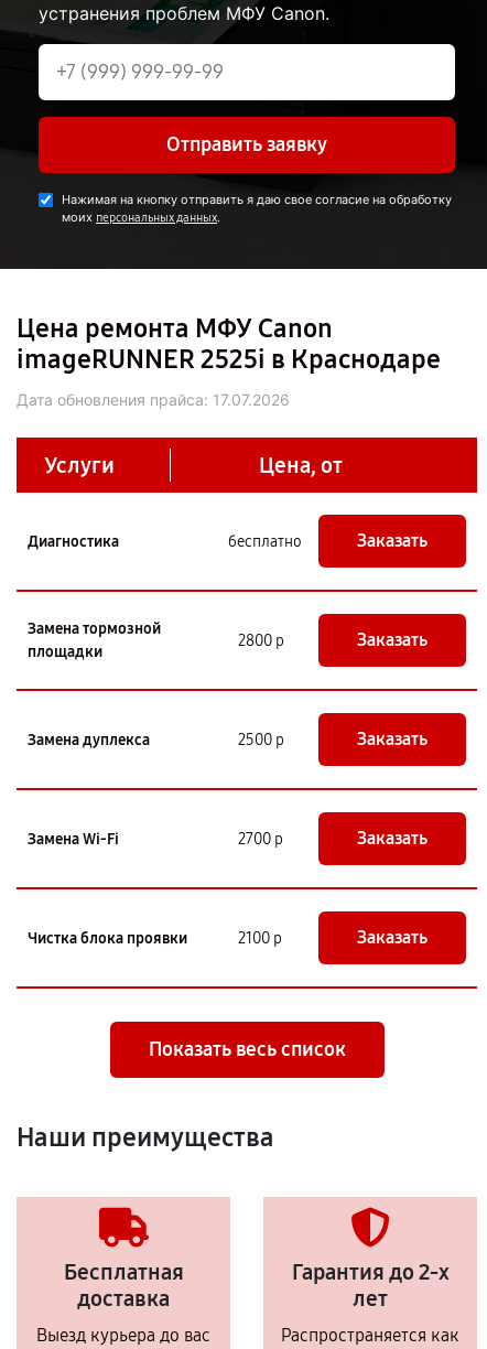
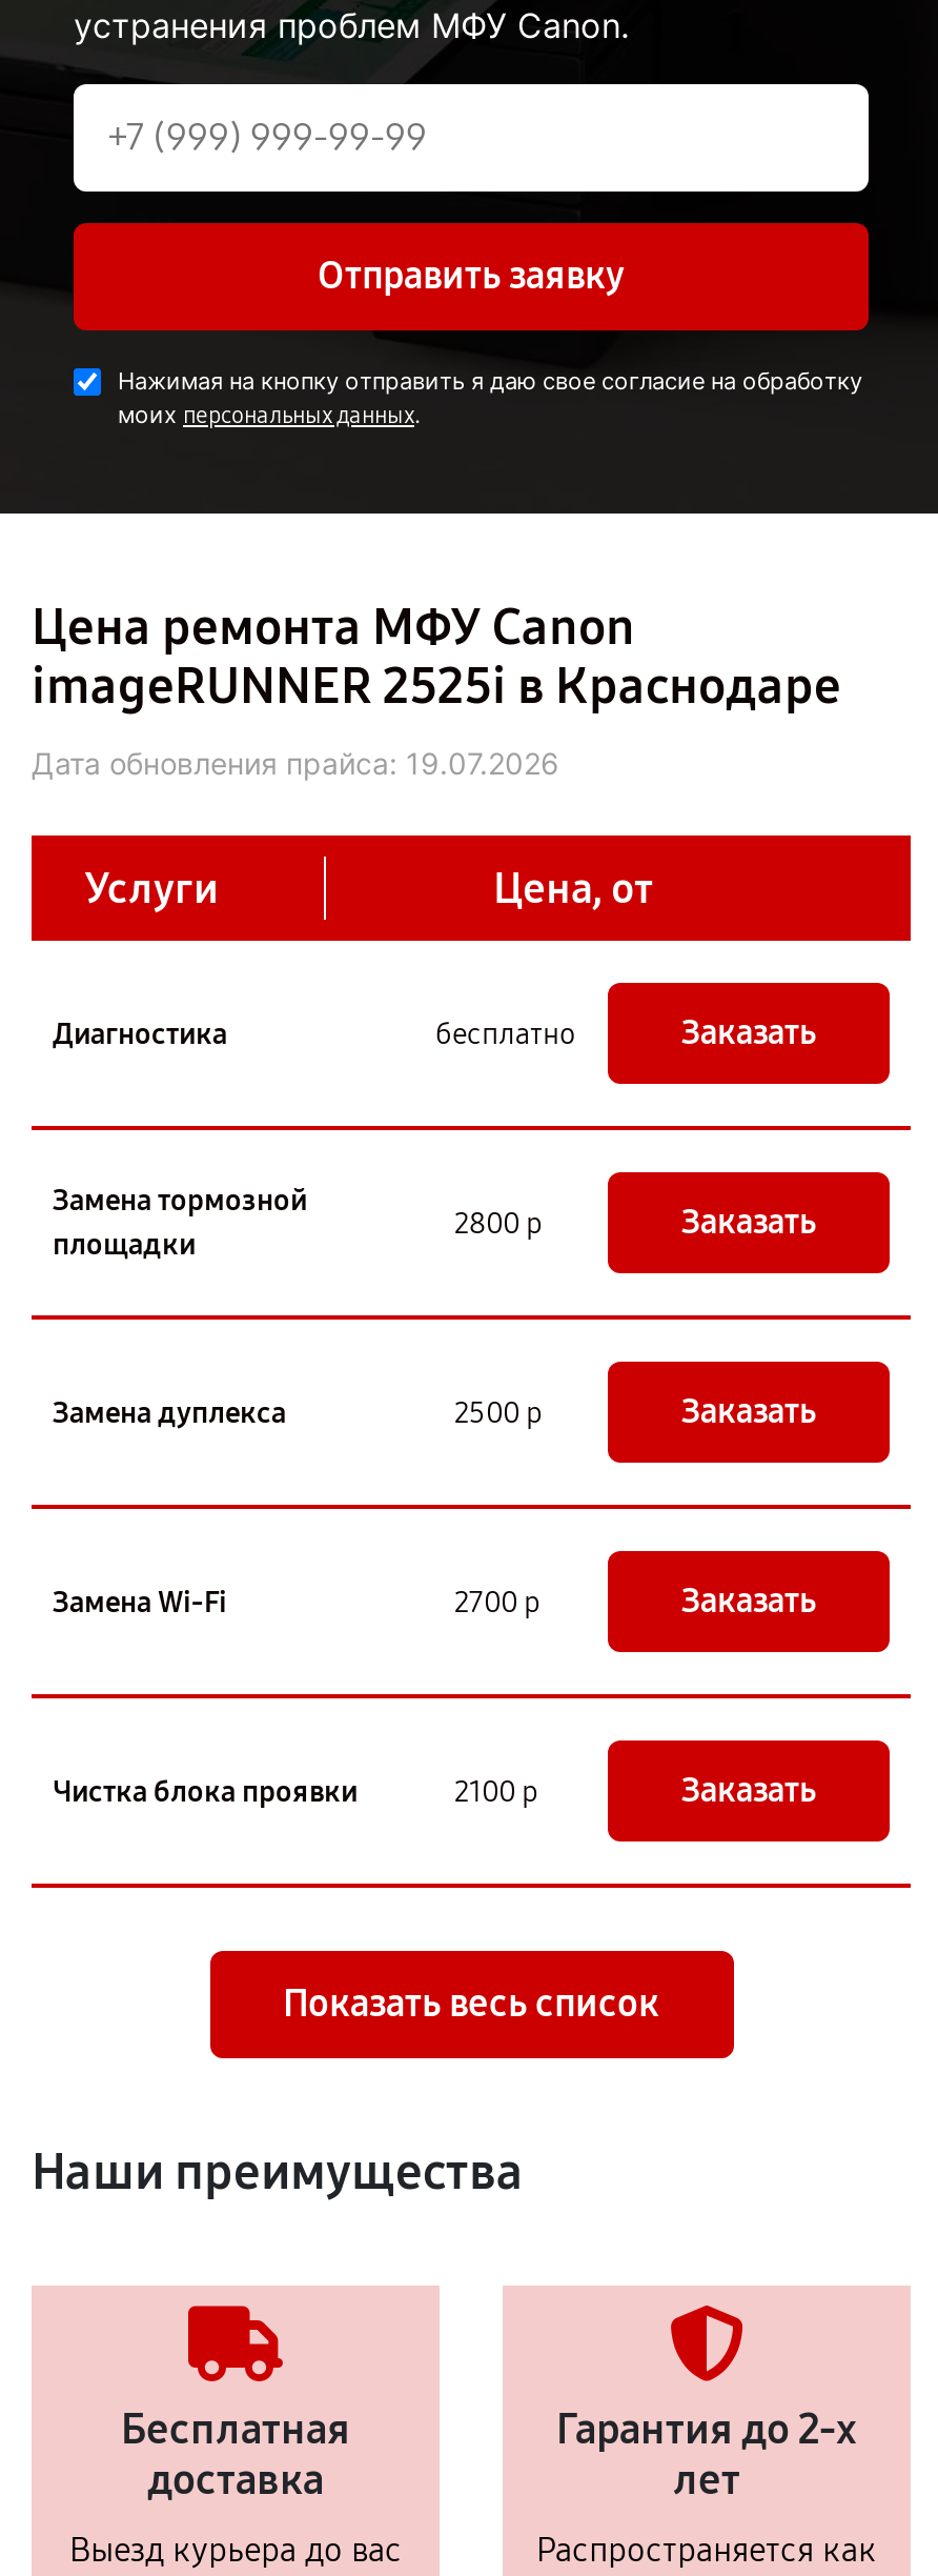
[17,390,290,409] Дата обновления прайса: 17.07.2026 -> [32,745,559,781] Дата обновления прайса: 19.07.2026

